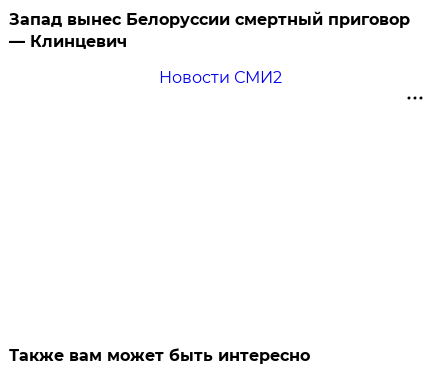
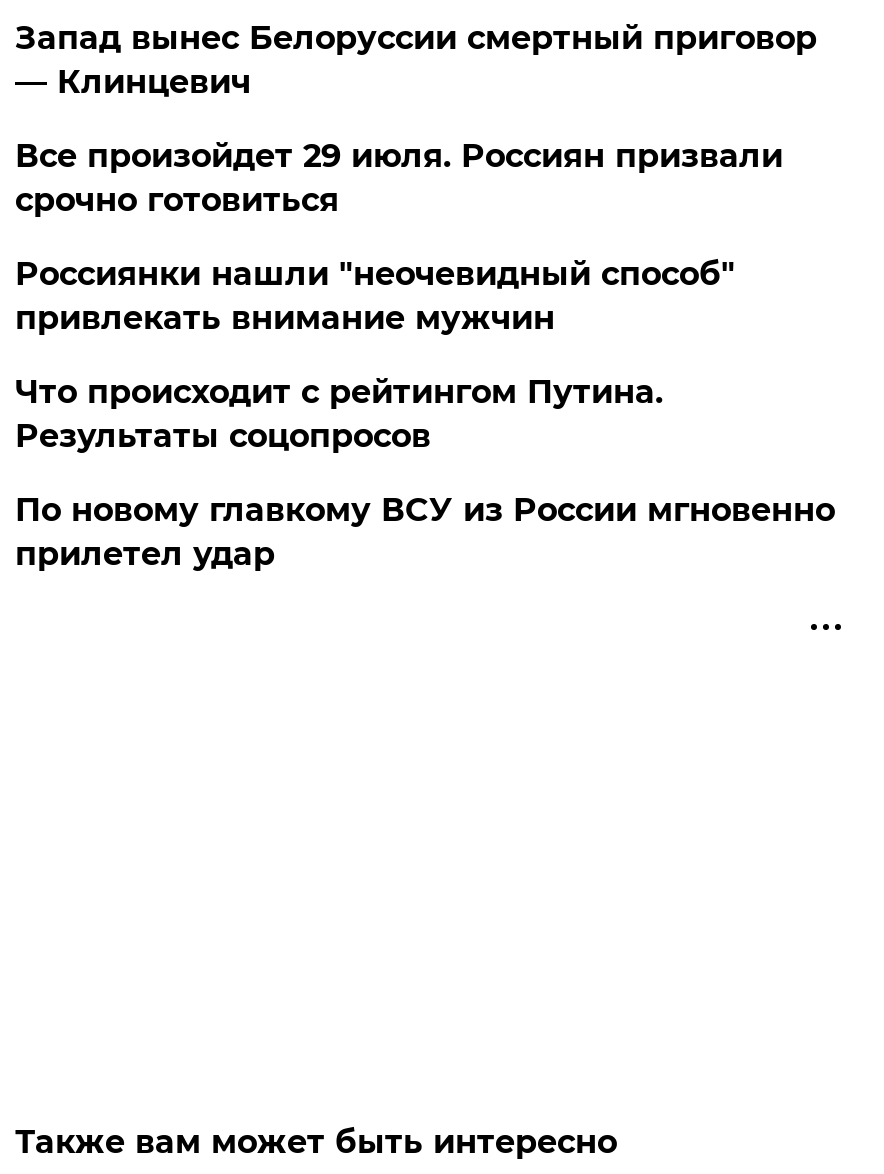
[159,68,282,87] Новости СМИ2 -> [15,138,835,574] Все произойдет 29 июля. Россиян призвали | срочно готовиться | Россиянки нашли "неочевидный способ" | привлекать внимание мужчин | Что происходит с рейтингом Путина. | Результаты соцопросов | По новому главкому ВСУ из России мгновенно | прилетел удар

